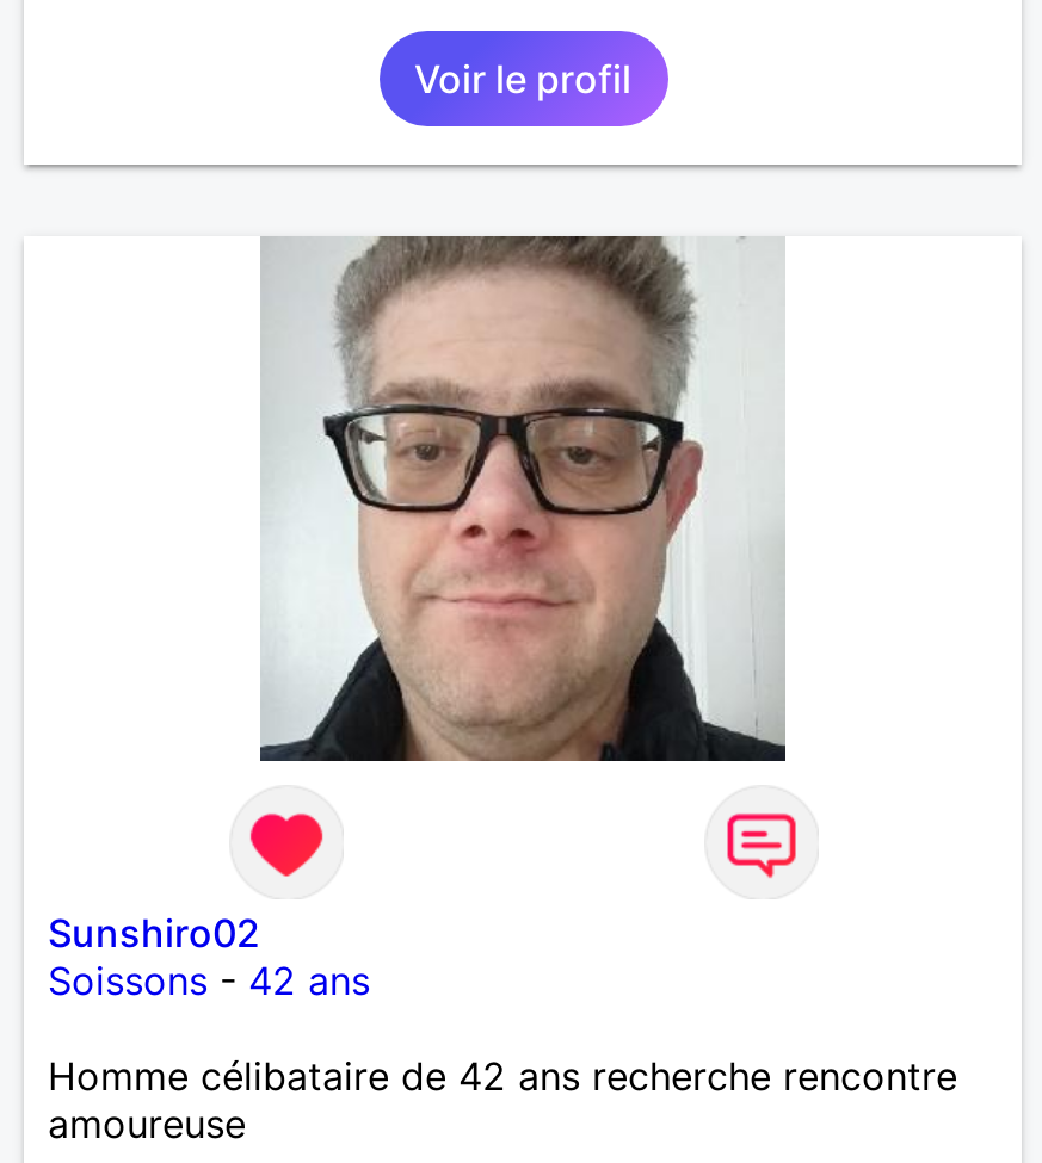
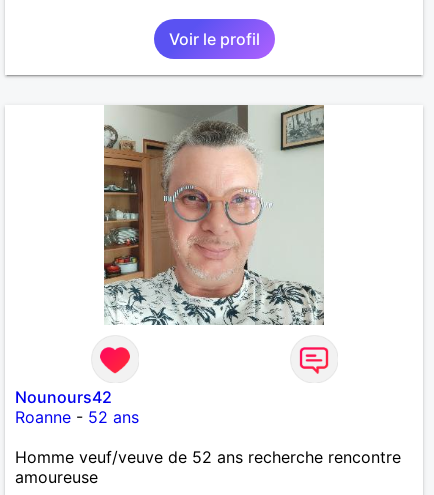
[258,234,785,763] [image] -> [103,104,325,326] [image]
[48,909,370,1004] Sunshiro02 | Soissons - 42 ans -> [15,387,139,427] Nounours42 | Roanne - 52 ans
[48,1052,957,1100] Homme célibataire de 42 ans recherche rencontre -> [15,447,401,467] Homme veuf/veuve de 52 ans recherche rencontre

